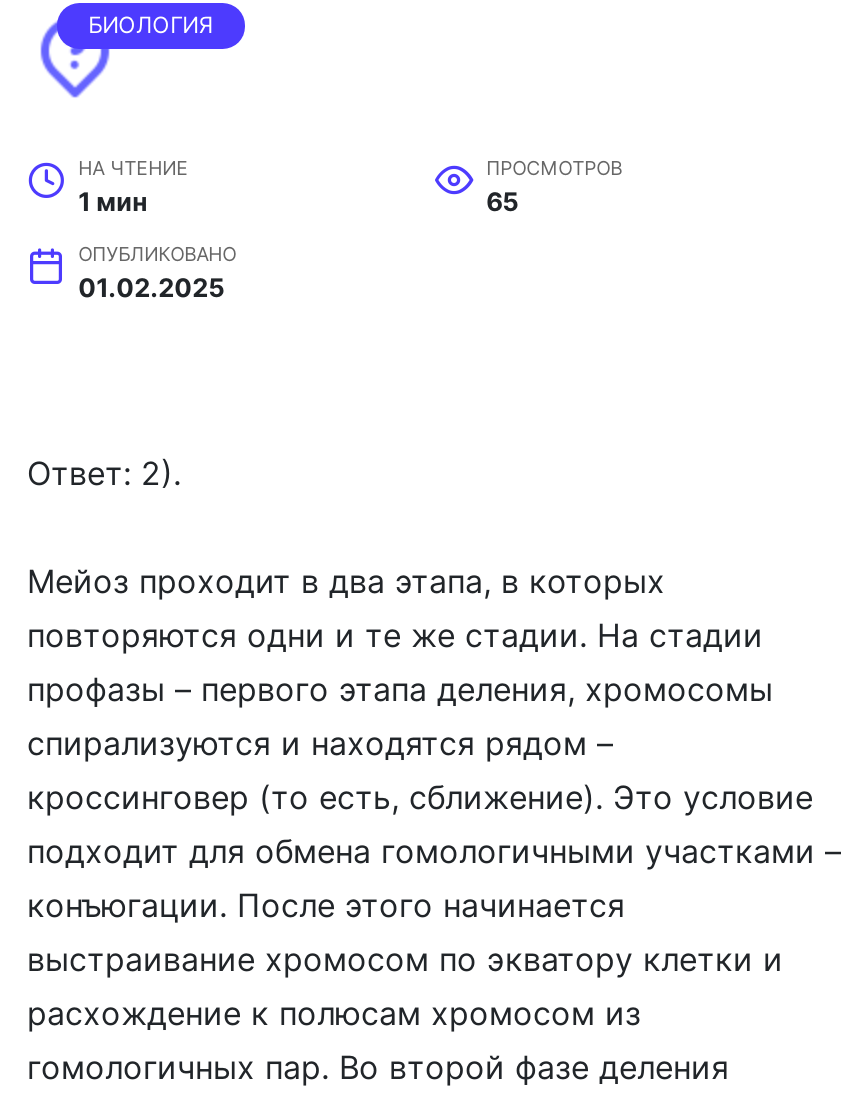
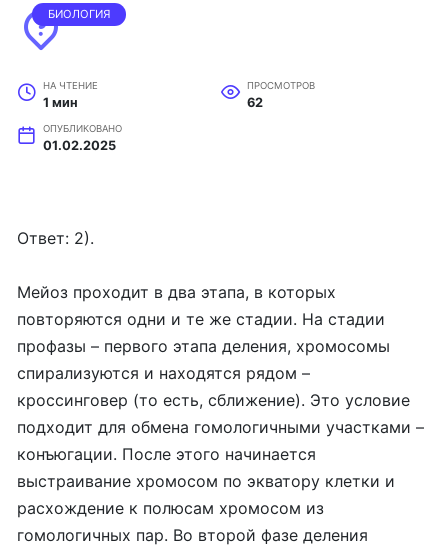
[486,187,518,217] 65 -> [247,95,263,110] 62

